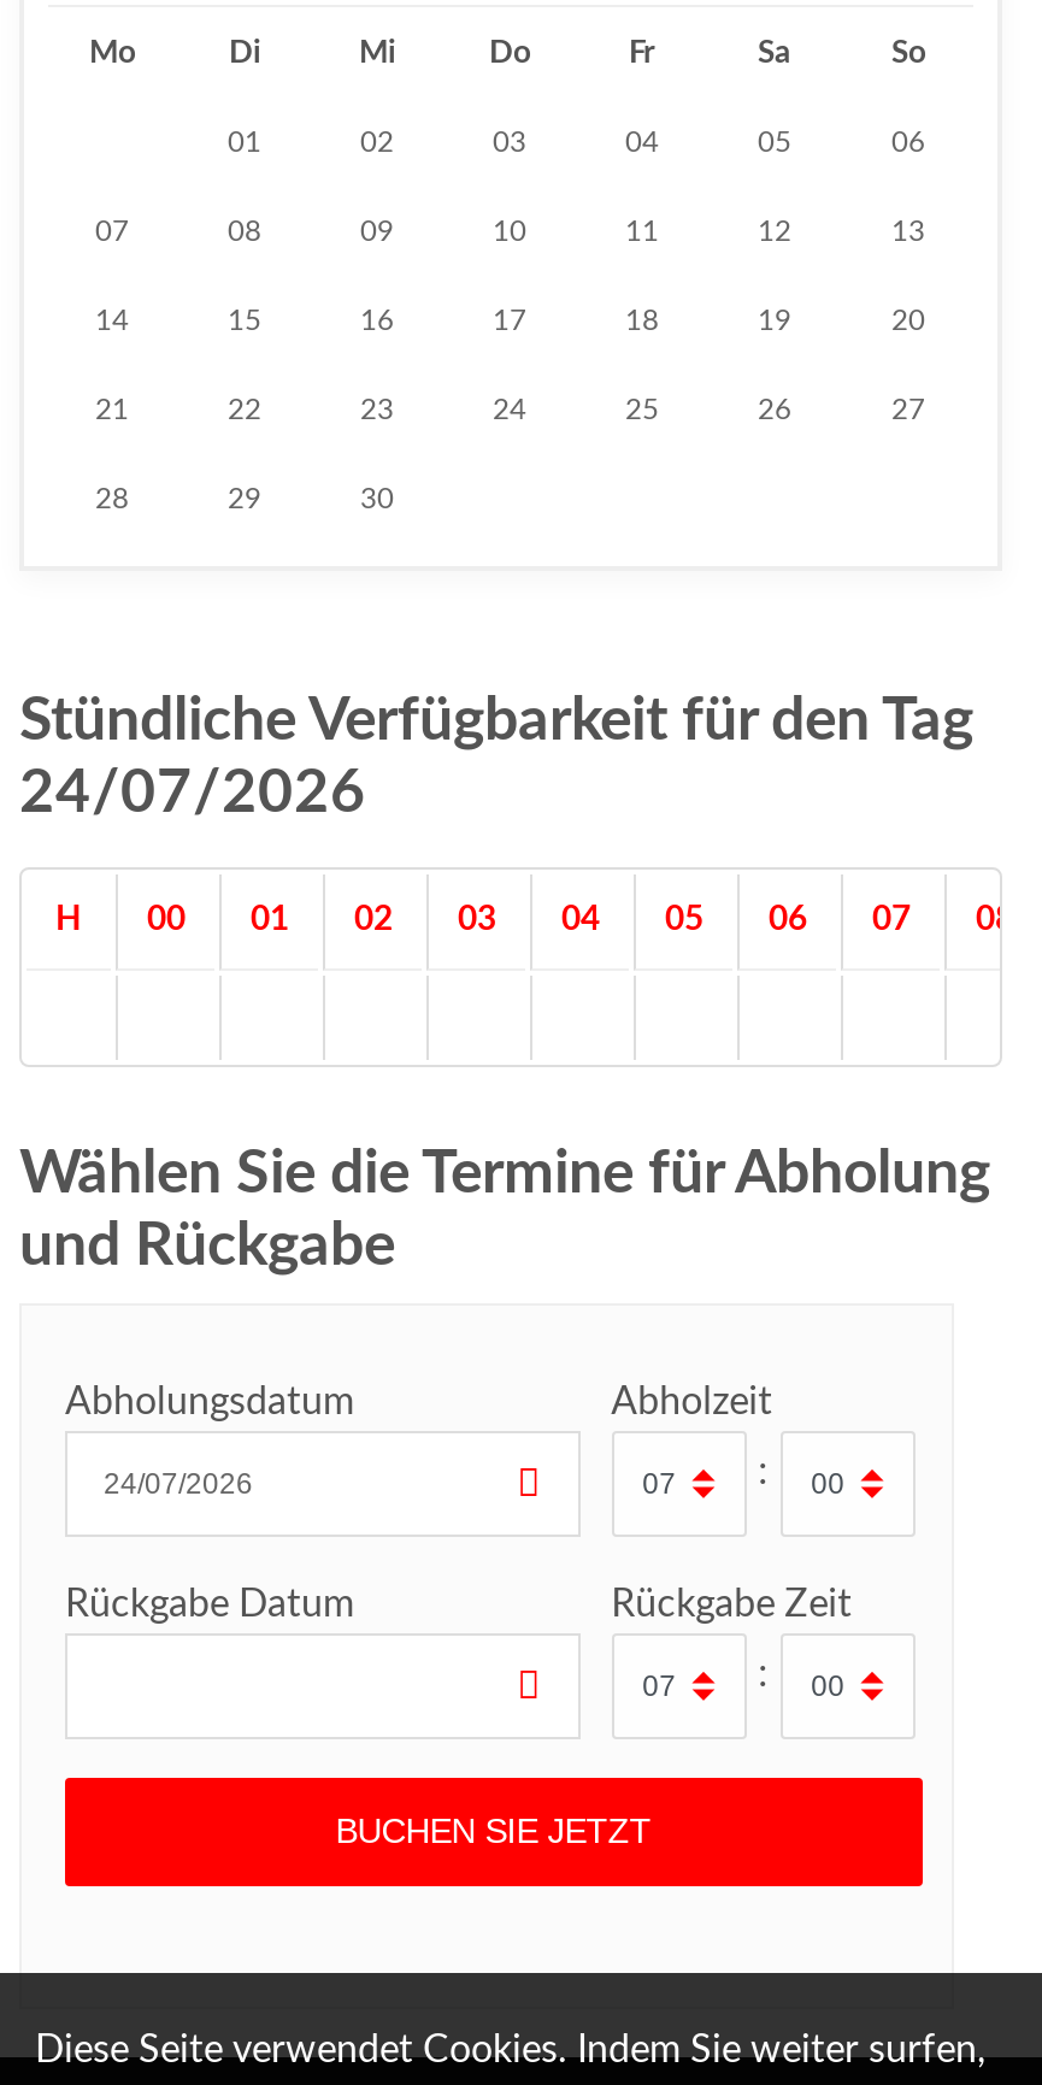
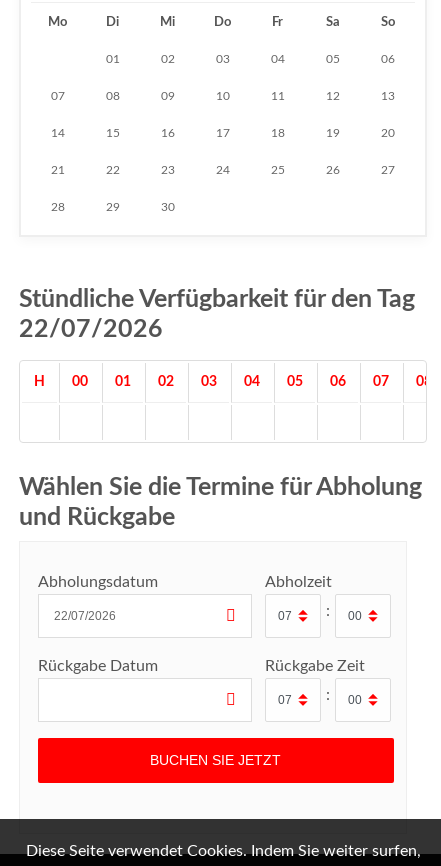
[19,764,366,824] 24/07/2026 -> [19,317,163,342] 22/07/2026

